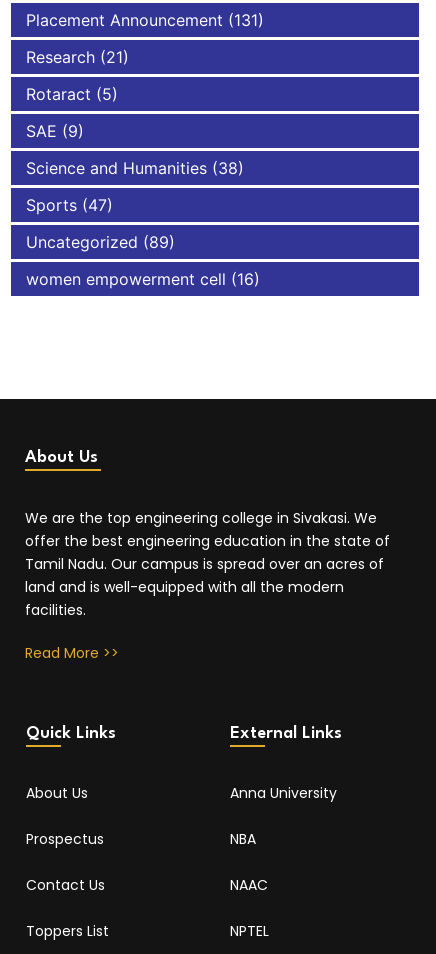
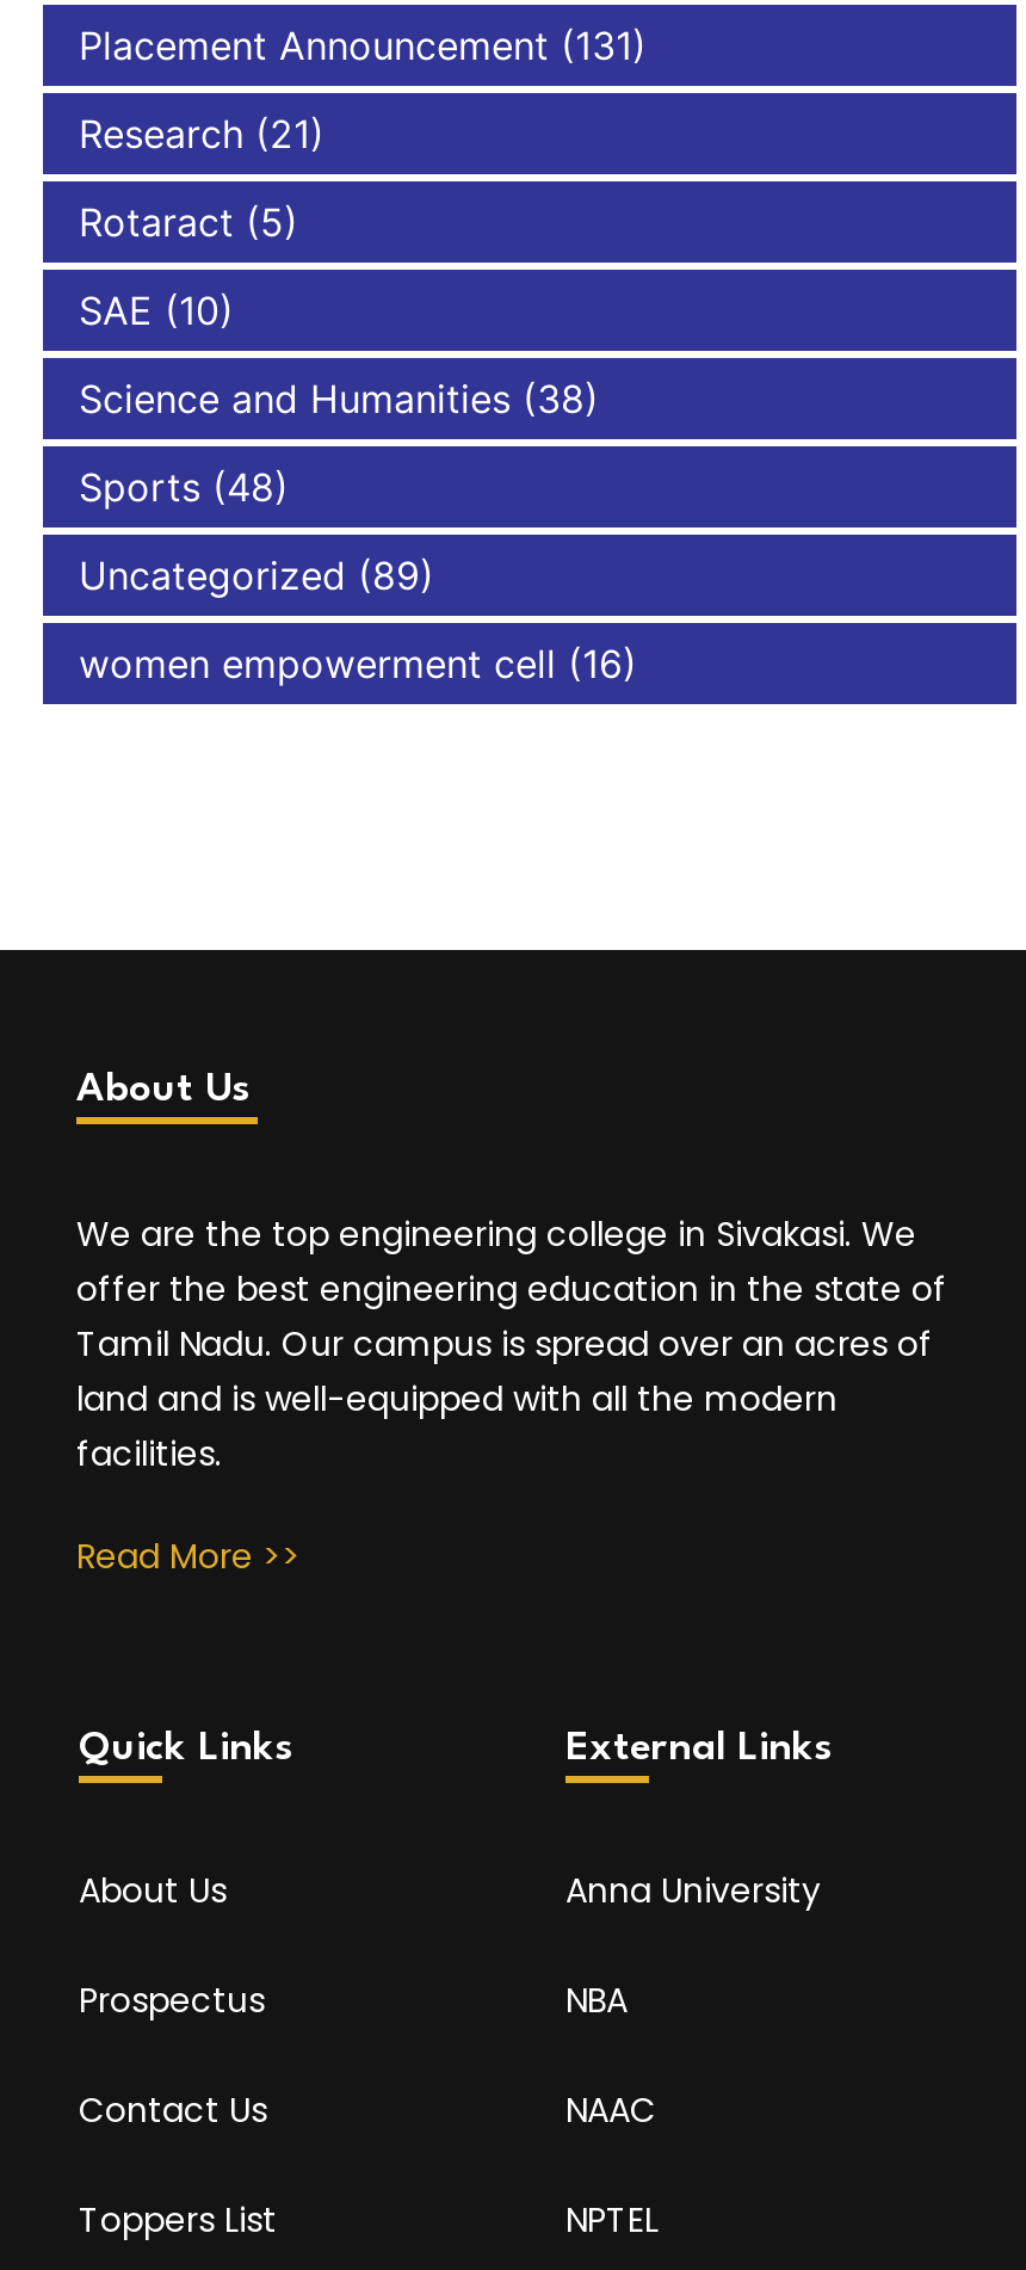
[26,121,84,141] SAE (9) -> [79,288,234,336] SAE (10)
[26,195,113,215] Sports (47) -> [79,465,289,512] Sports (48)

